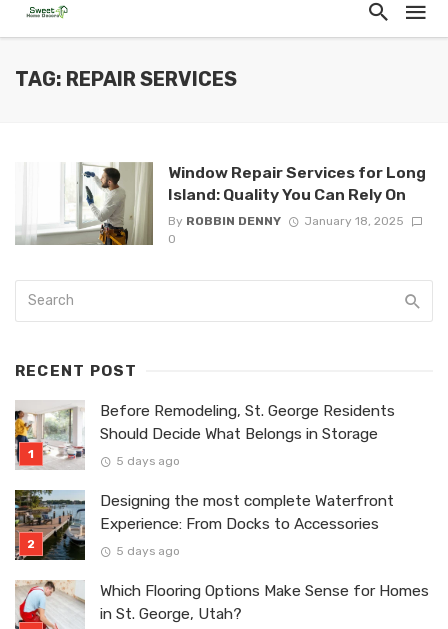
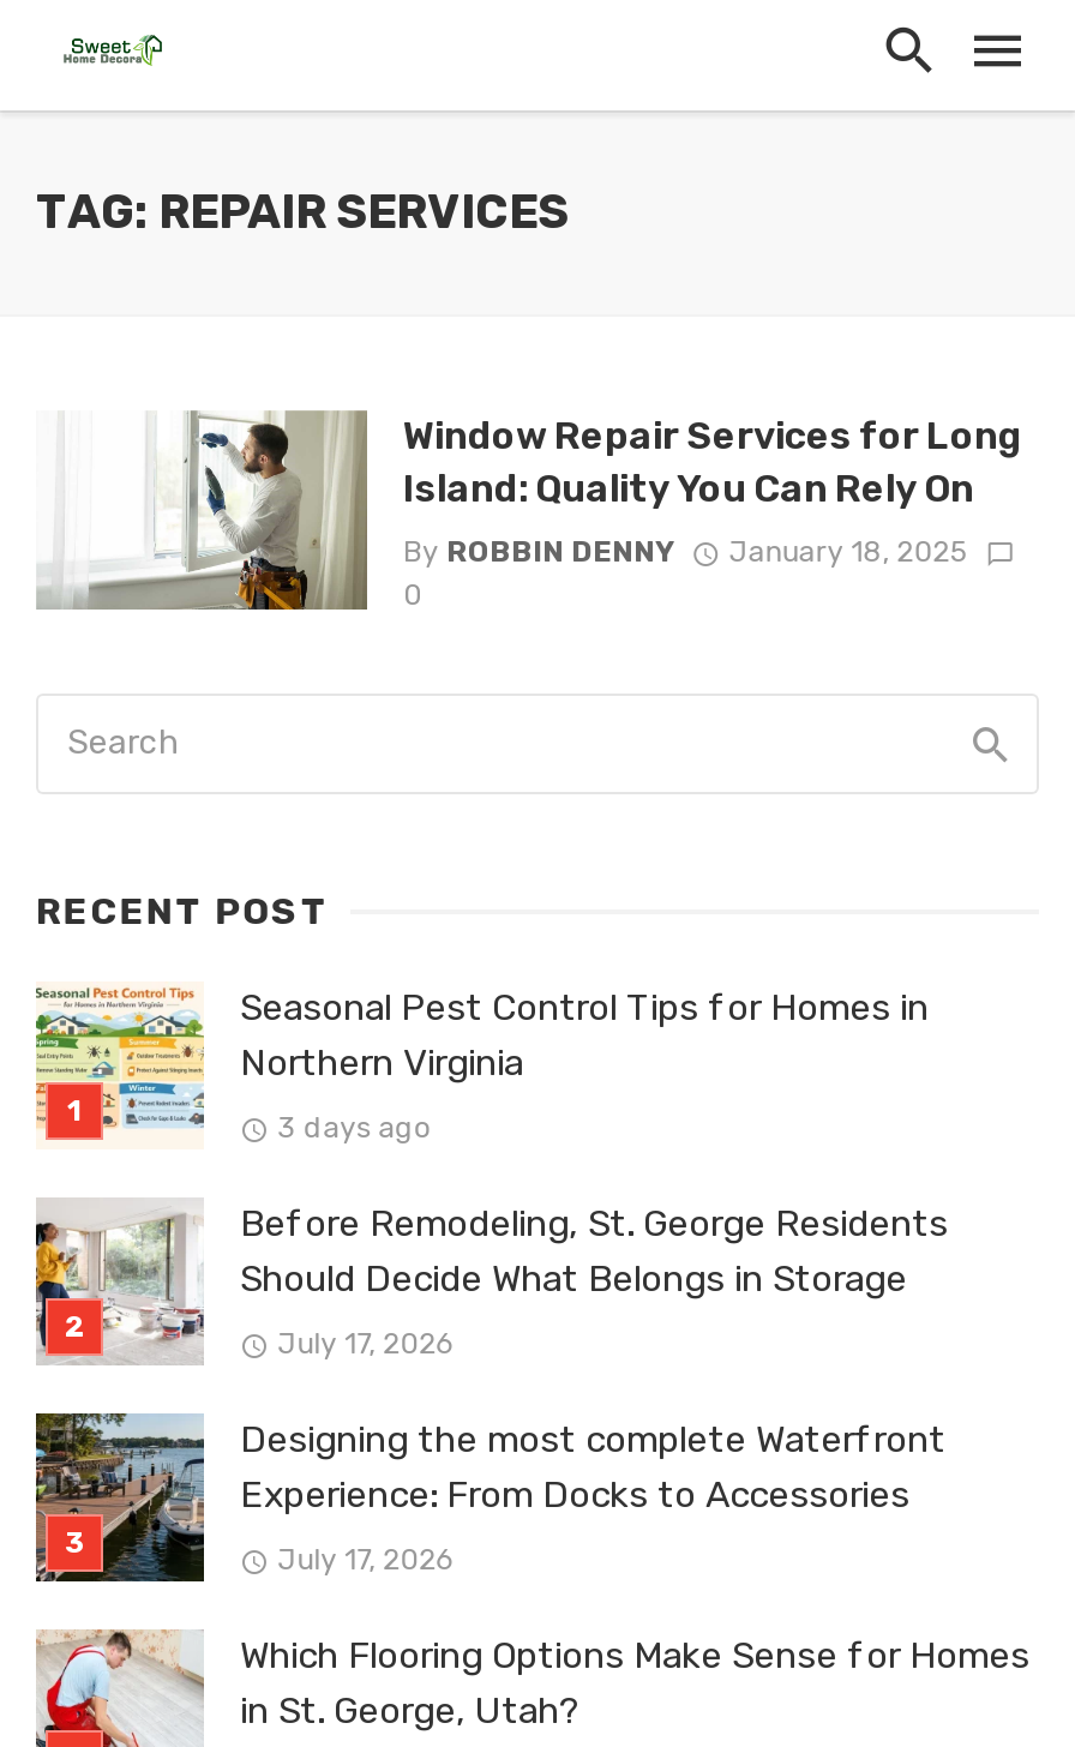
none -> [34,986,929,1144] [image] | Seasonal Pest Control Tips for Homes in | Northern Virginia | 3 days ago
[116,454,180,468] 5 days ago -> [277,1327,453,1360] July 17, 2026
[116,544,180,558] 5 days ago -> [277,1543,453,1576] July 17, 2026

